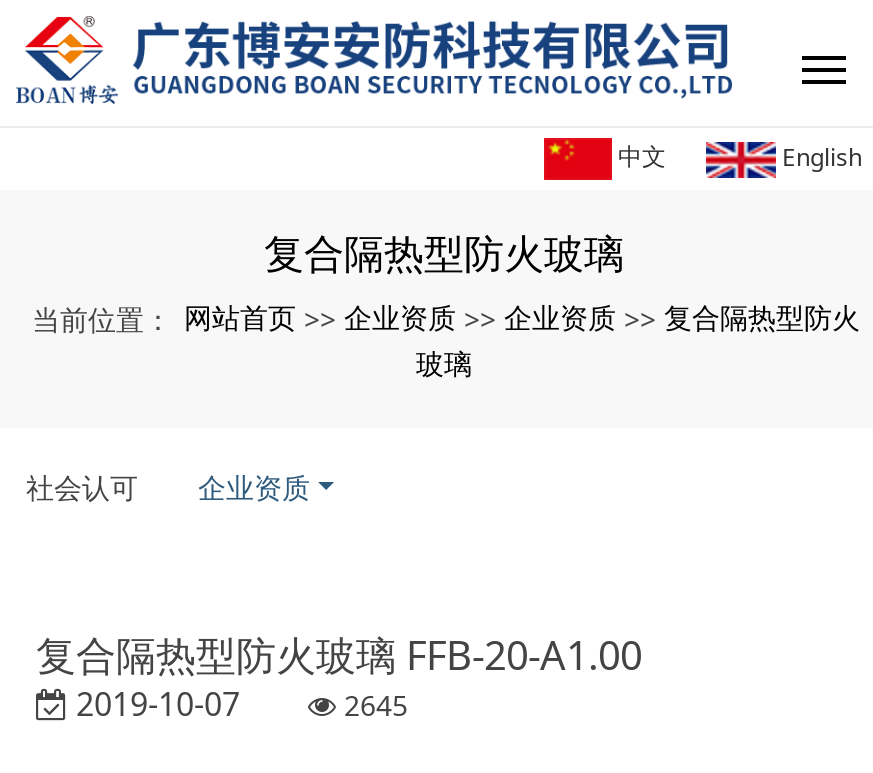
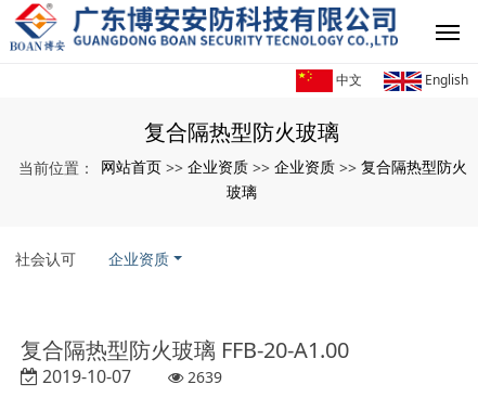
[336,686,408,724] 2645 -> [183,367,222,387] 2639

